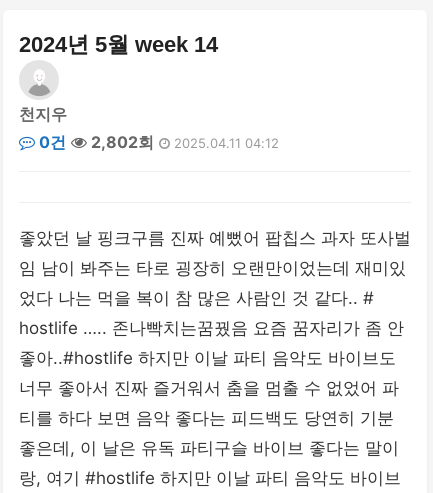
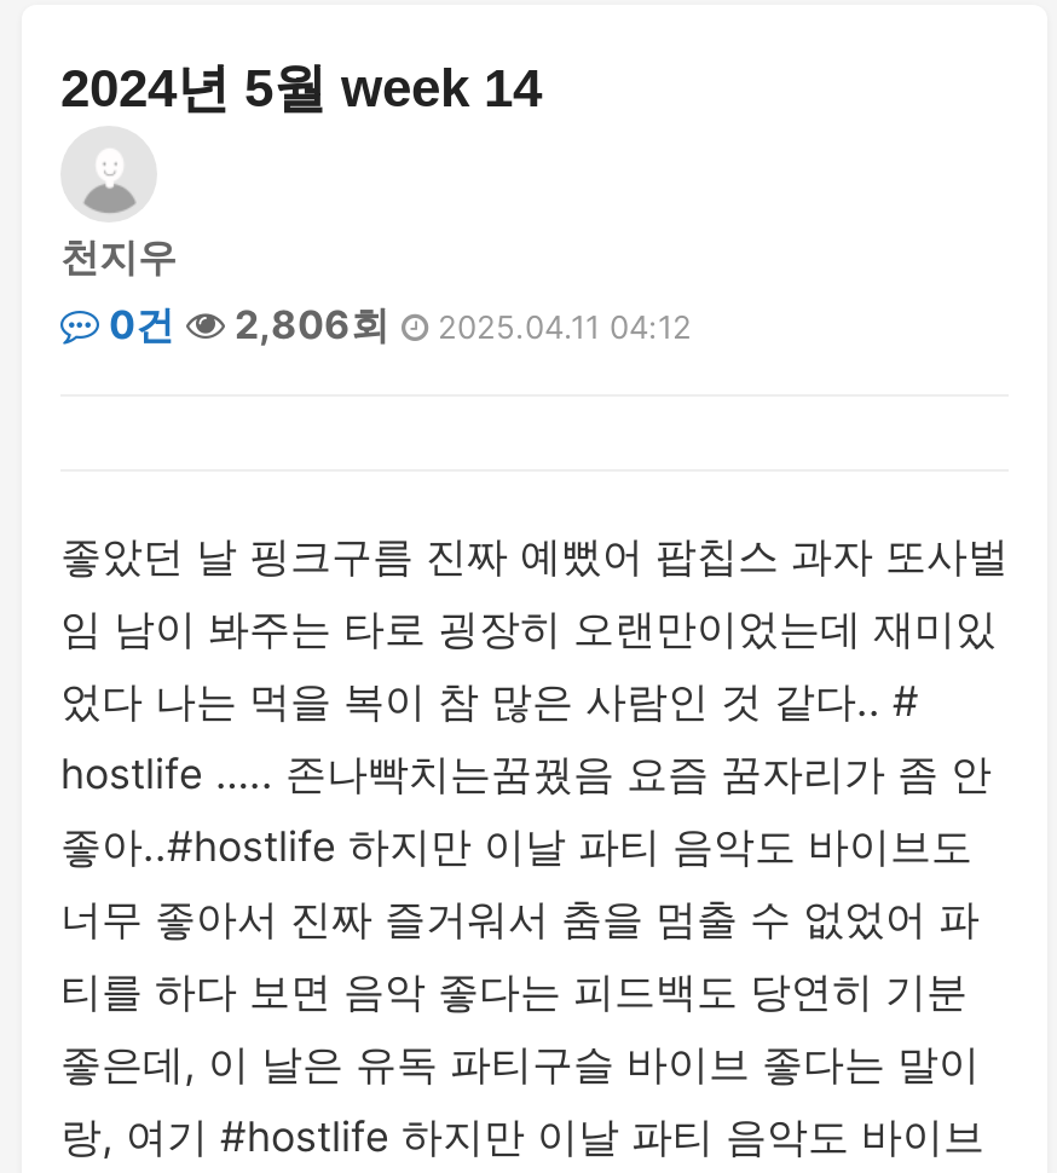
[35,132,279,152] 0건 2,802회 2025.04.11 04:12 -> [99,300,692,348] 0건 2,806회 2025.04.11 04:12

